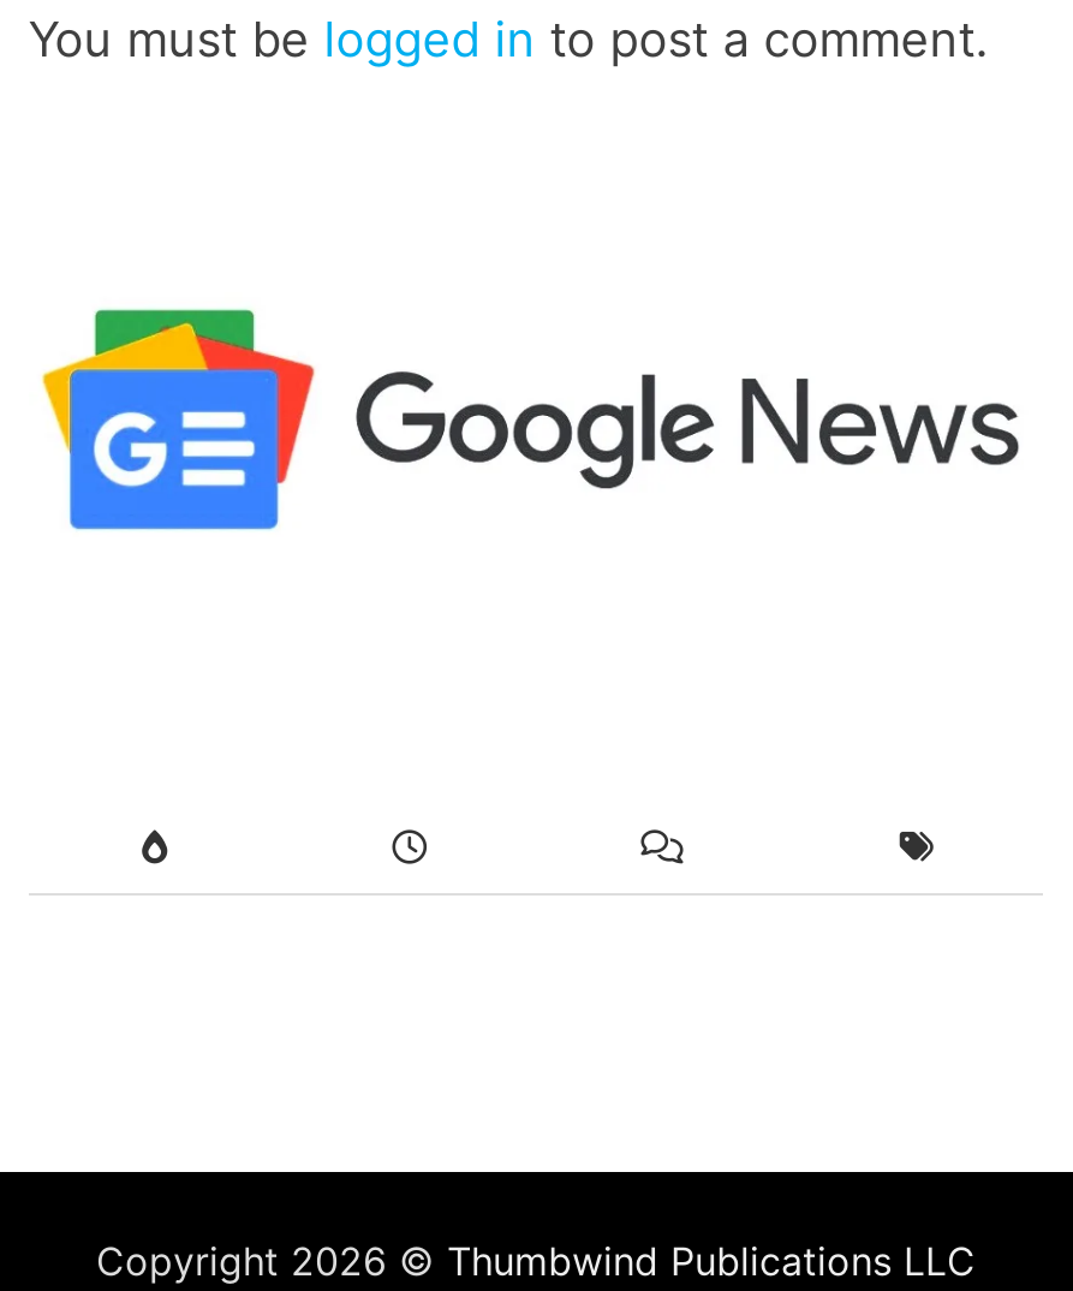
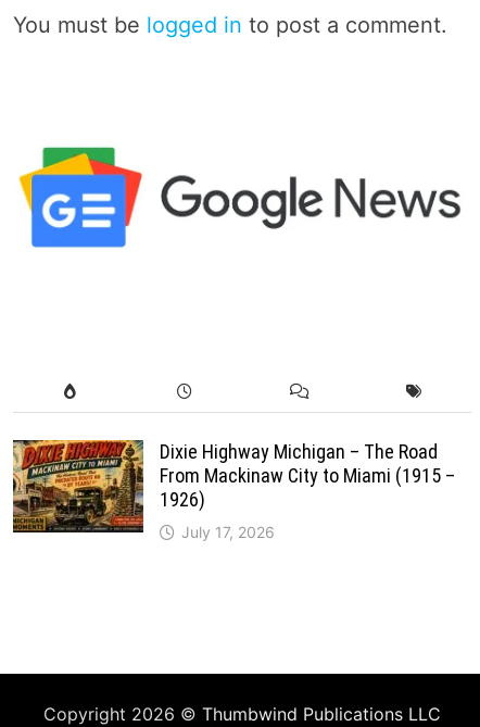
none -> [12,439,455,541] [image] | Dixie Highway Michigan – The Road | From Mackinaw City to Miami (1915 – | 1926) | July 17, 2026

